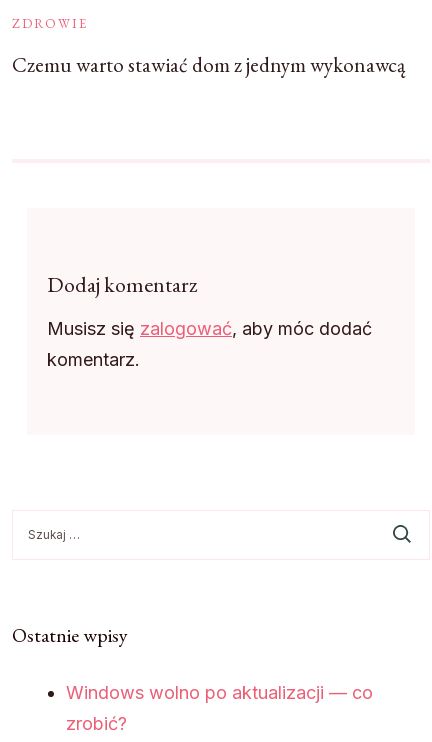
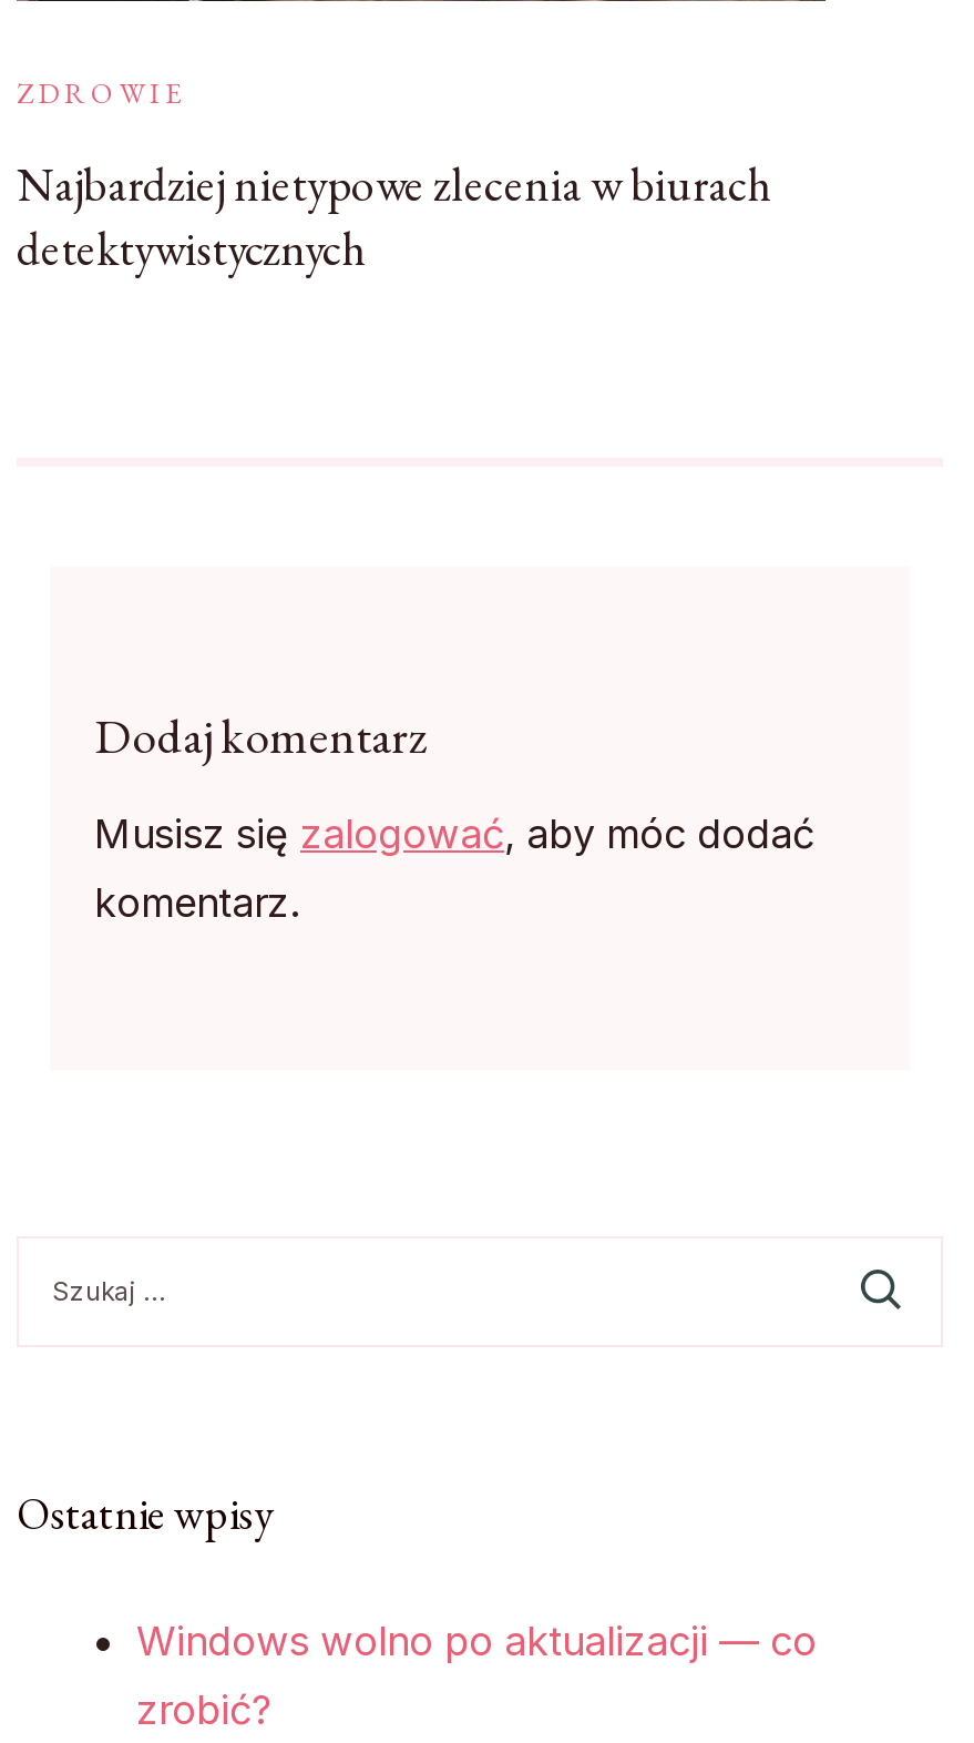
[12,51,405,78] Czemu warto stawiać dom z jednym wykonawcą -> [17,153,772,277] Najbardziej nietypowe zlecenia w biurach | detektywistycznych

